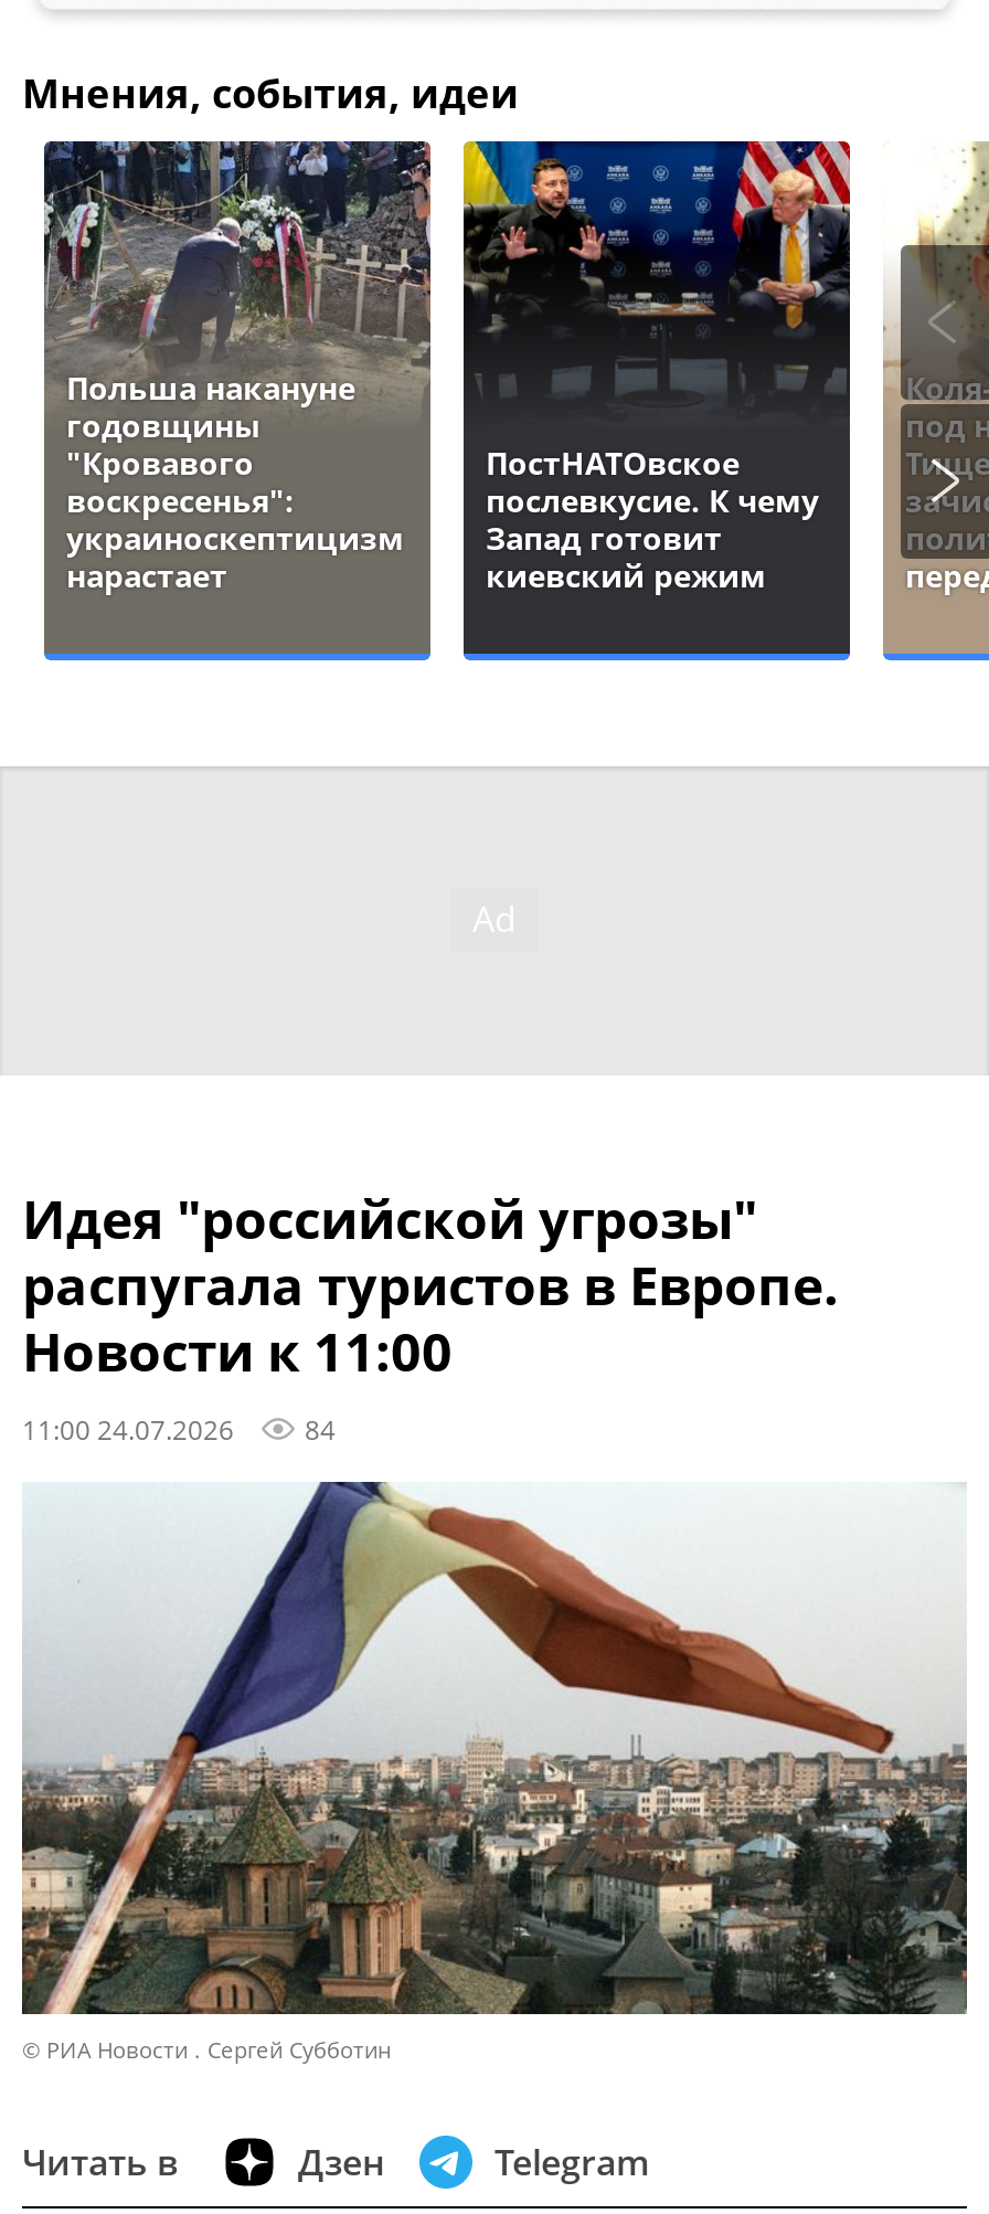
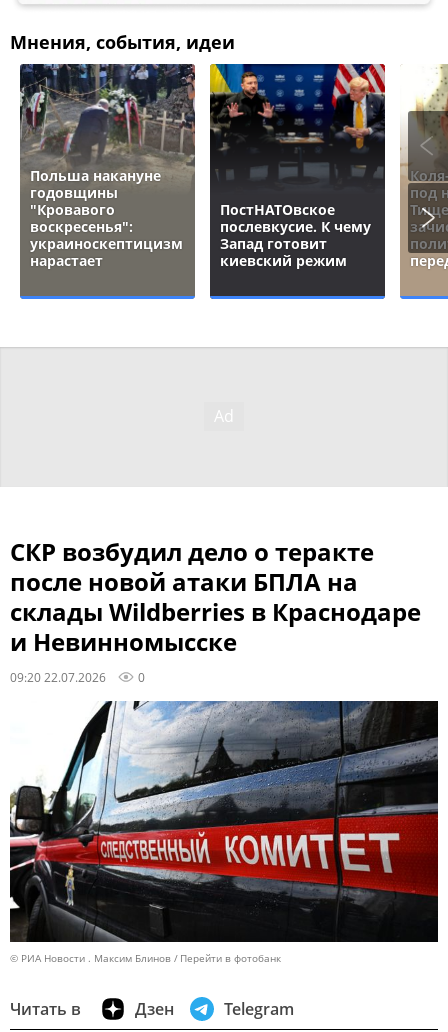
[22,1182,839,1447] Идея "российской угрозы" | распугала туристов в Европе. | Новости к 11:00 | 11:00 24.07.2026 | 84 -> [10,535,421,685] СКР возбудил дело о теракте | после новой атаки БПЛА на | склады Wildberries в Краснодаре | и Невинномысске | 09:20 22.07.2026 | 0
[20,1482,969,2065] [image] | © РИА Новости . Сергей Субботин -> [10,700,439,965] [image] | © РИА Новости . Максим Блинов | Перейти в фотобанк

